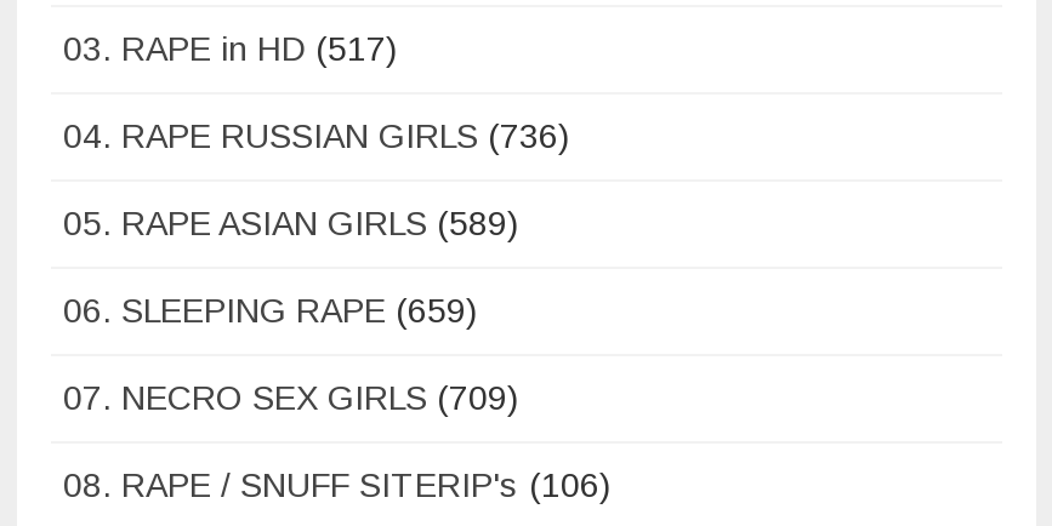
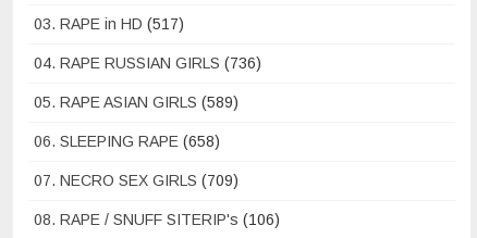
[63,291,478,330] 06. SLEEPING RAPE (659) -> [34,133,220,150] 06. SLEEPING RAPE (658)

